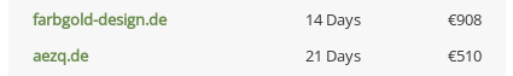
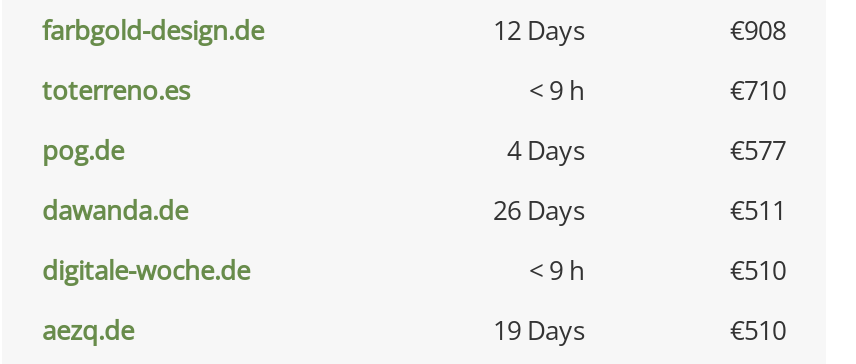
[305,8,360,30] 14 Days -> [493,12,585,48] 12 Days
none -> [42,72,786,288] toterreno.es | < 9 h | €710 | pog.de | 4 Days | €577 | dawanda.de | 26 Days | €511 | digitale-woche.de | < 9 h | €510
[305,45,360,66] 21 Days -> [493,312,585,348] 19 Days

